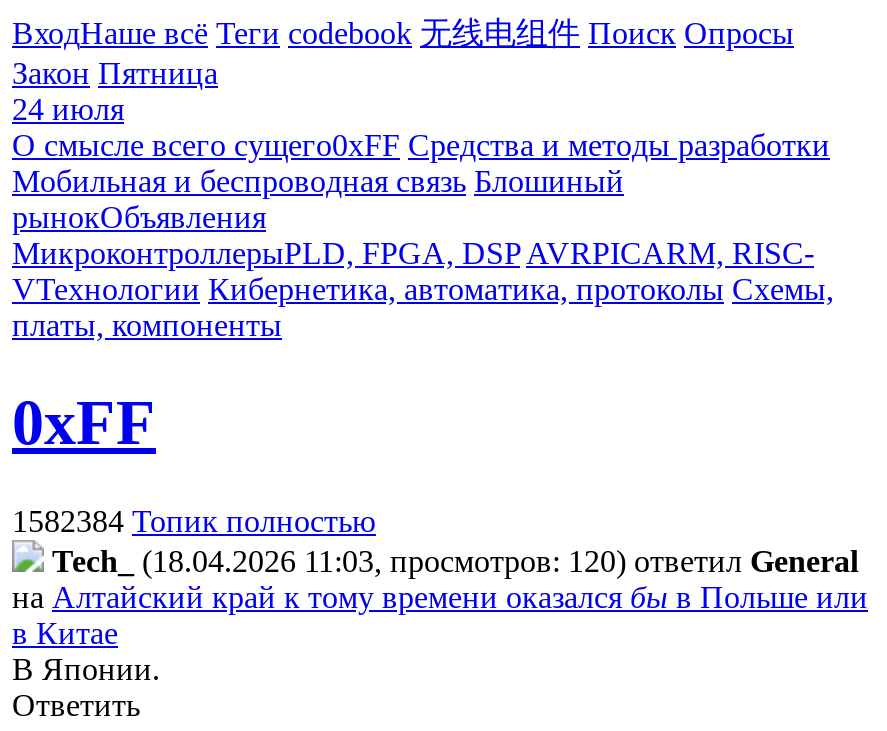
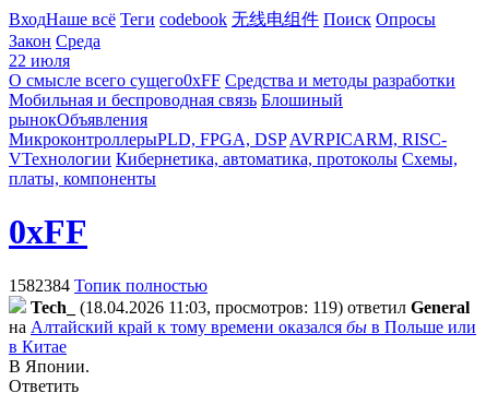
[12,56,218,90] Закон Пятница -> [9,32,100,50] Закон Среда
[12,92,124,126] 24 июля -> [9,51,70,70] 22 июля
[52,544,858,578] Tech_ (18.04.2026 11:03, просмотров: 120) ответил General -> [31,298,470,316] Tech_ (18.04.2026 11:03, просмотров: 119) ответил General

